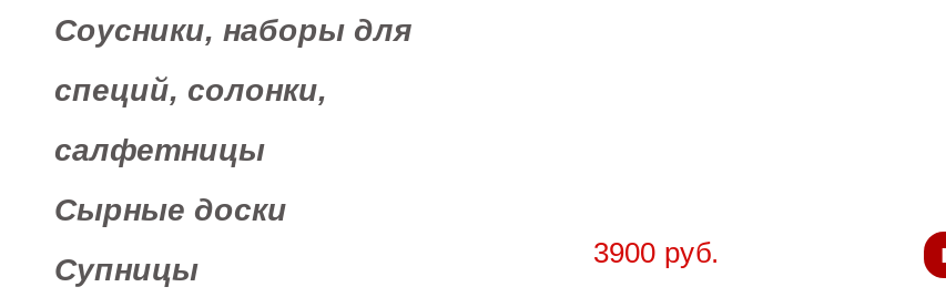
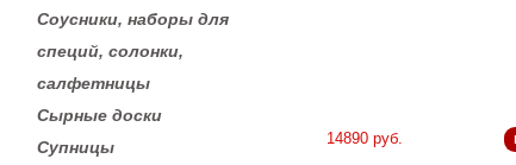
[593,236,720,269] 3900 руб. -> [327,129,403,147] 14890 руб.

